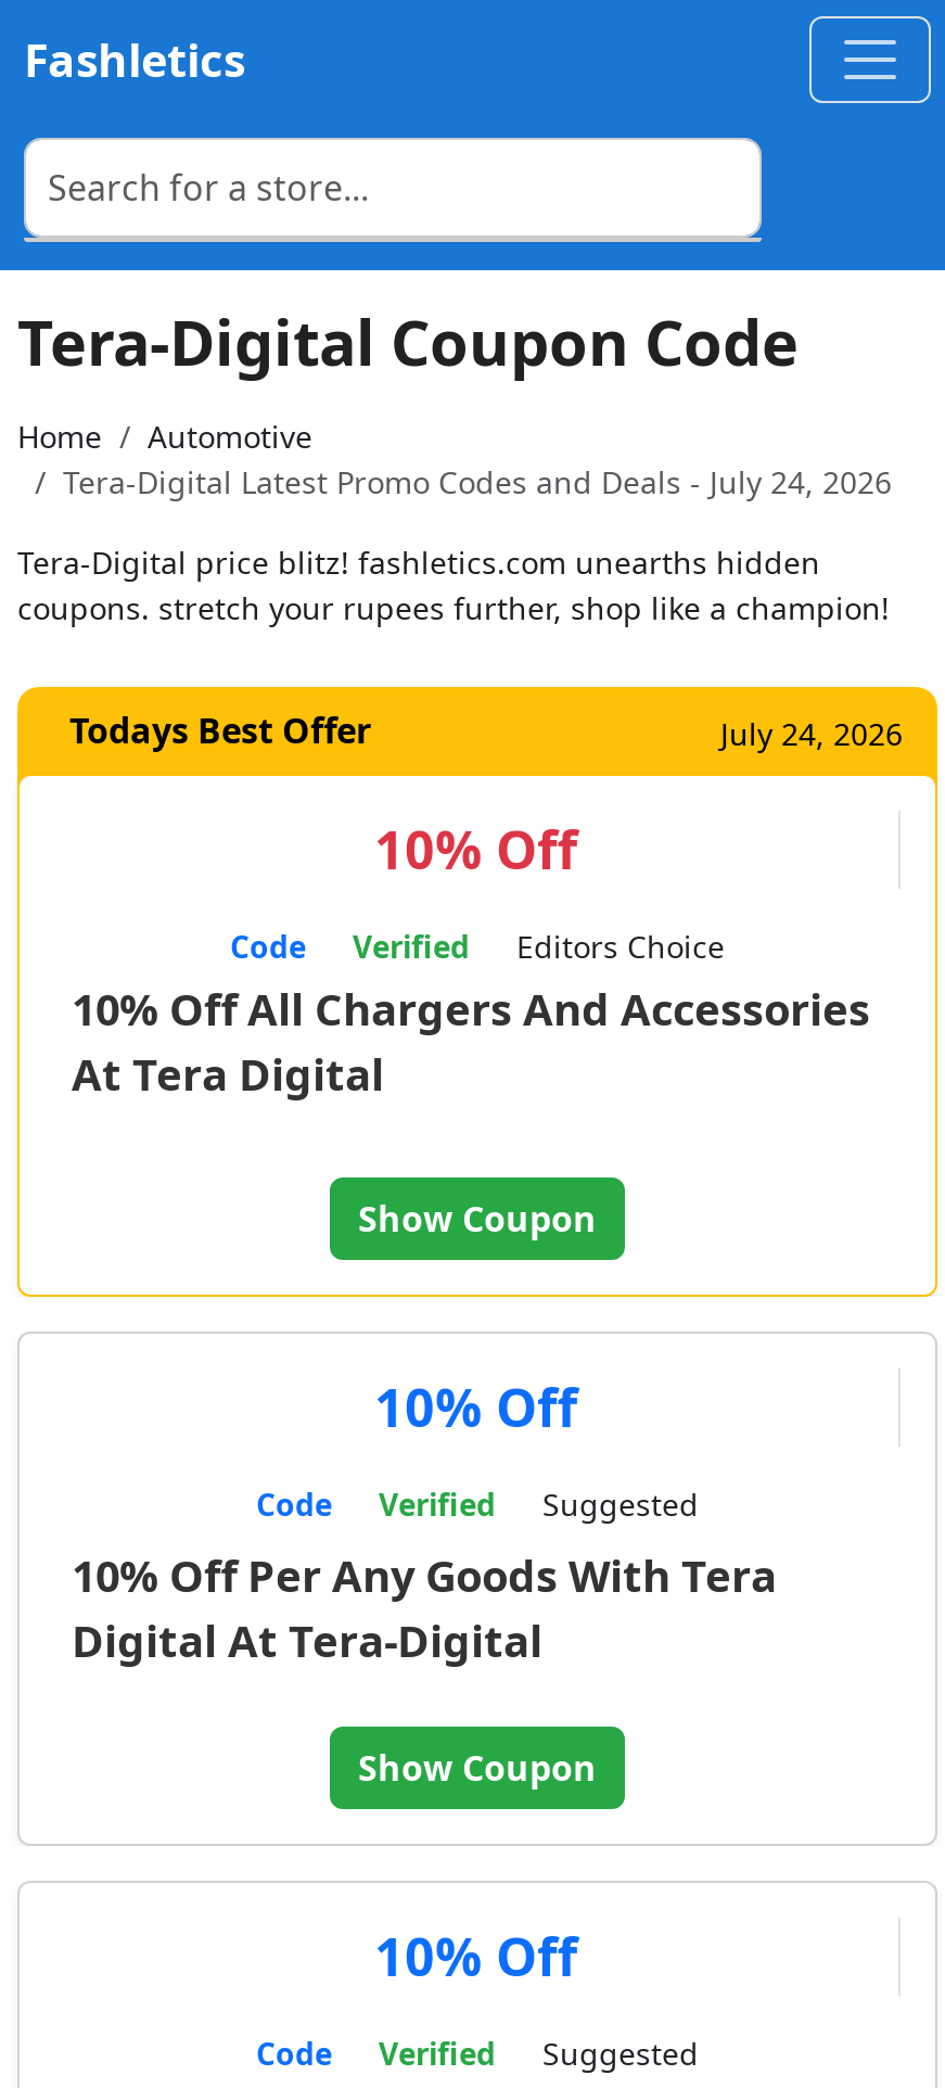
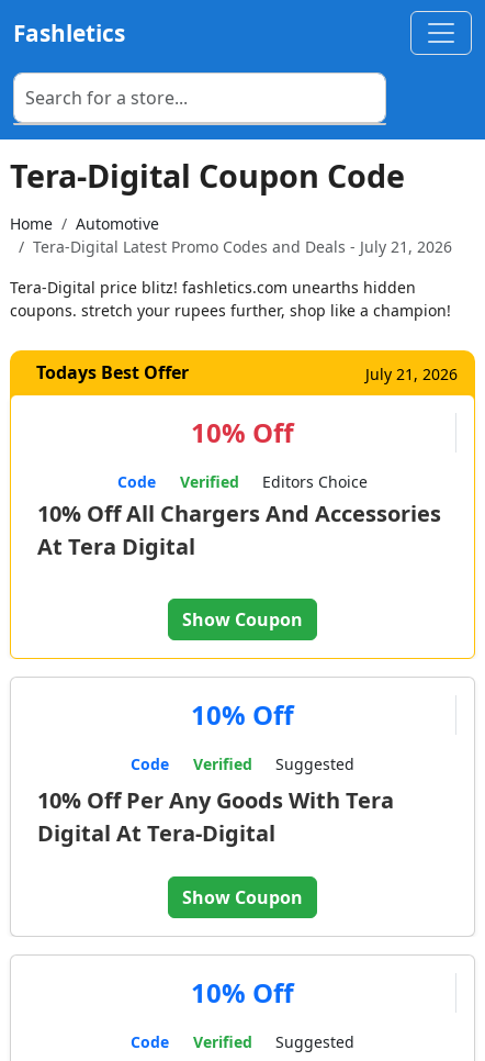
[63,461,892,502] Tera-Digital Latest Promo Codes and Deals - July 24, 2026 -> [33,236,452,257] Tera-Digital Latest Promo Codes and Deals - July 21, 2026
[720,713,903,754] July 24, 2026 -> [365,364,458,384] July 21, 2026

